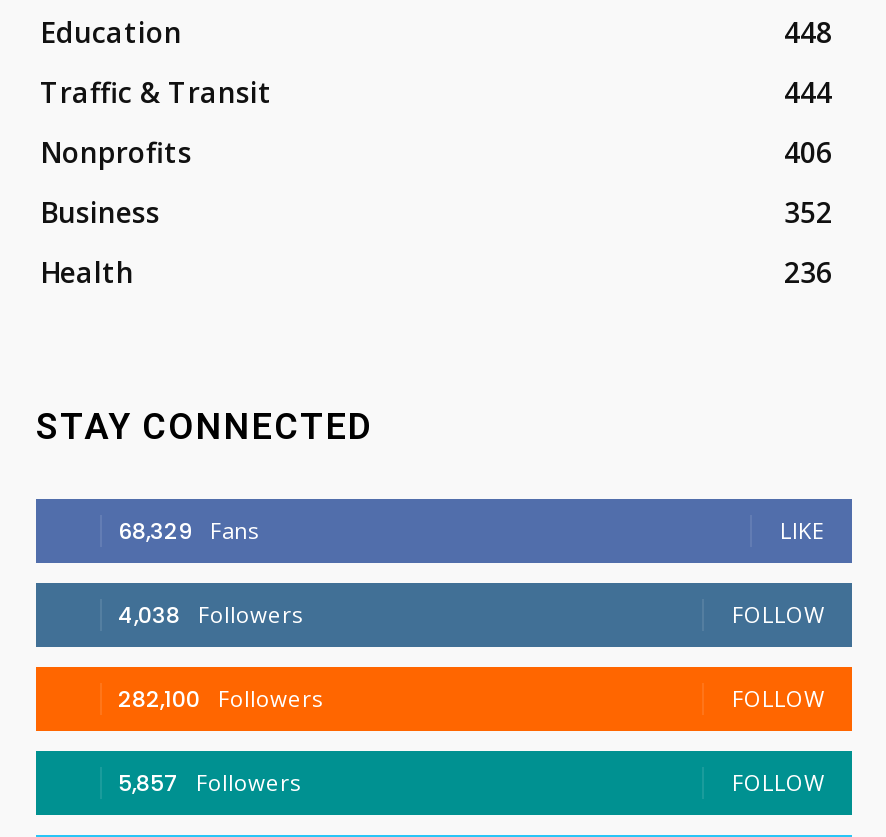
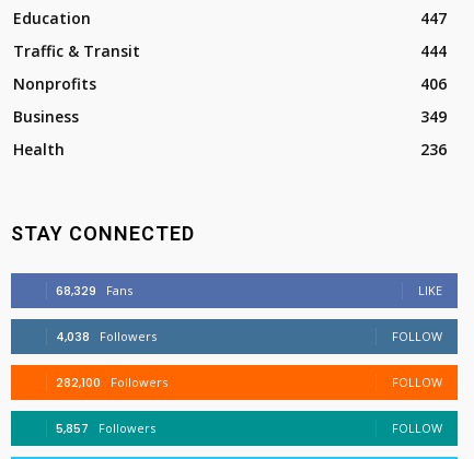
[784,14,832,52] 448 -> [420,7,447,28] 447
[784,194,832,232] 352 -> [420,106,447,127] 349

